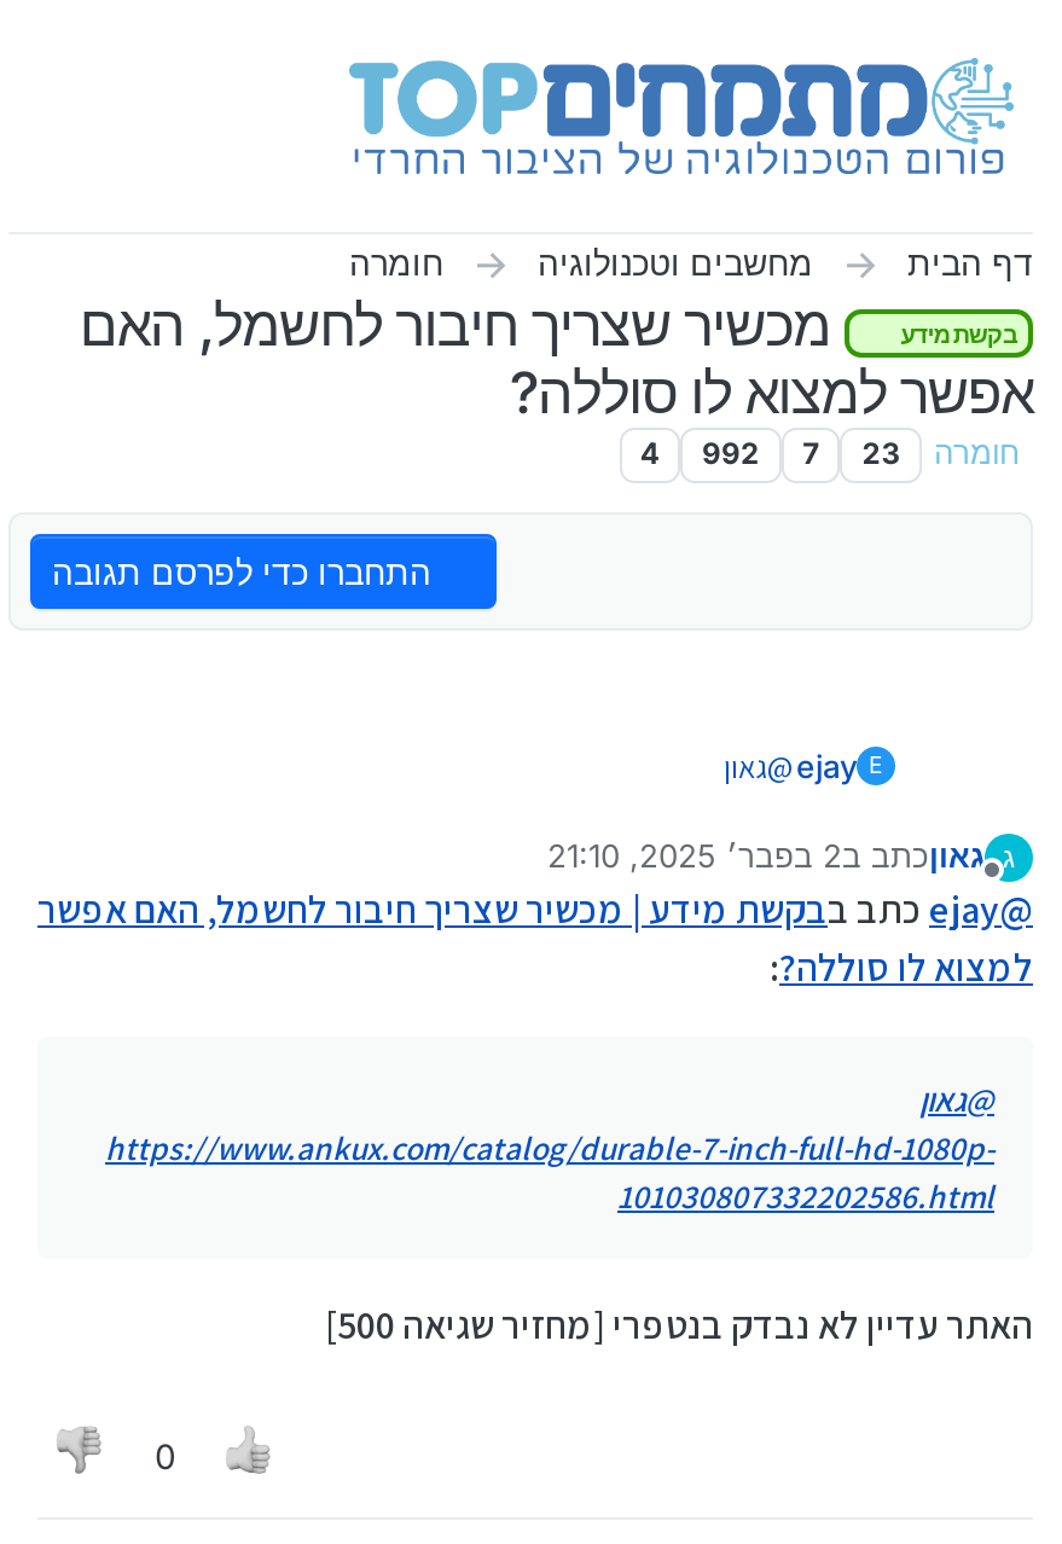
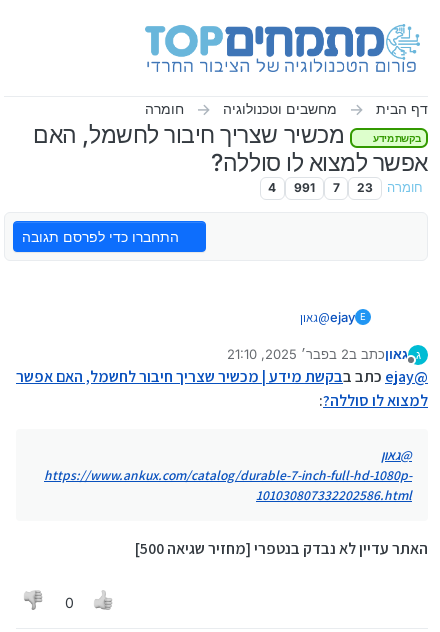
[640,436,1021,472] חומרה 23 7 992 4 -> [268,180,423,195] חומרה 23 7 991 4

